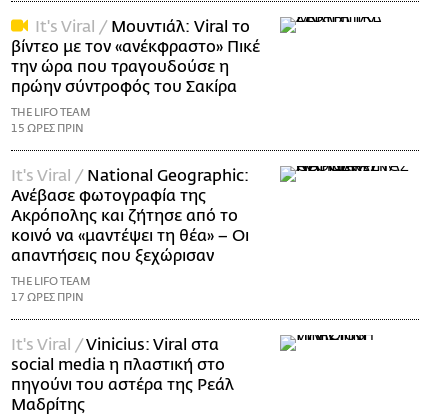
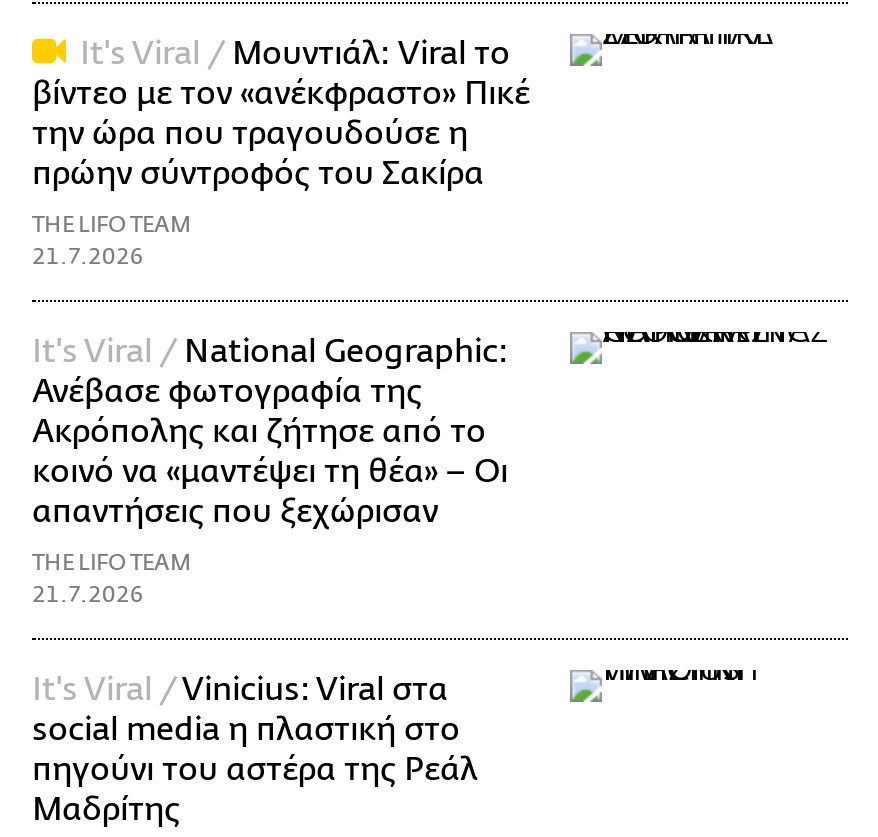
[11,122,84,135] 15 ΩΡΕΣ ΠΡΙΝ -> [32,244,144,270] 21.7.2026
[11,291,84,304] 17 ΩΡΕΣ ΠΡΙΝ -> [32,582,144,608] 21.7.2026

